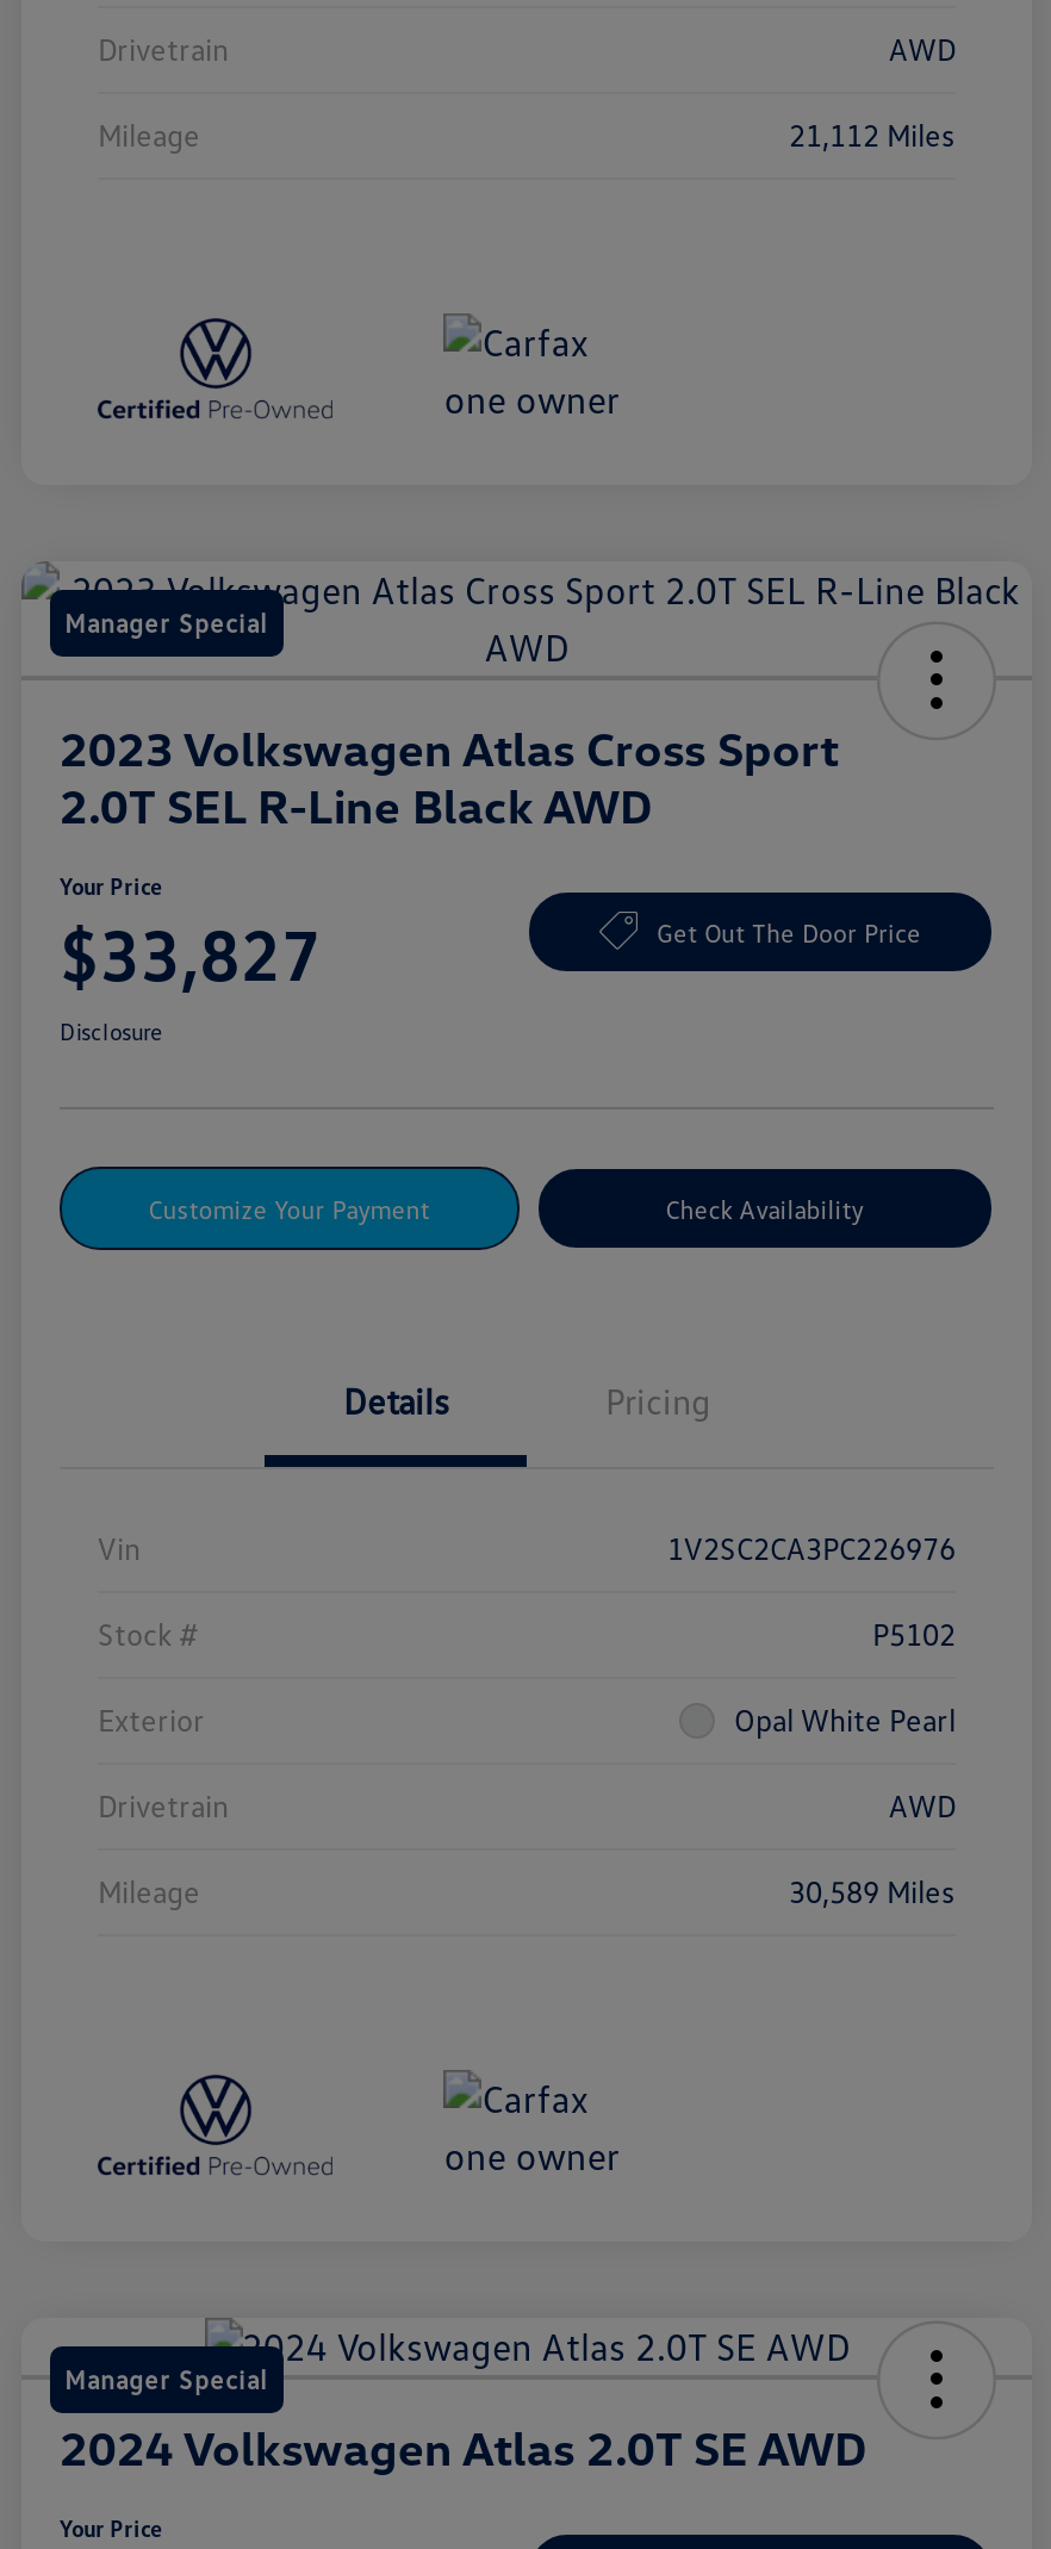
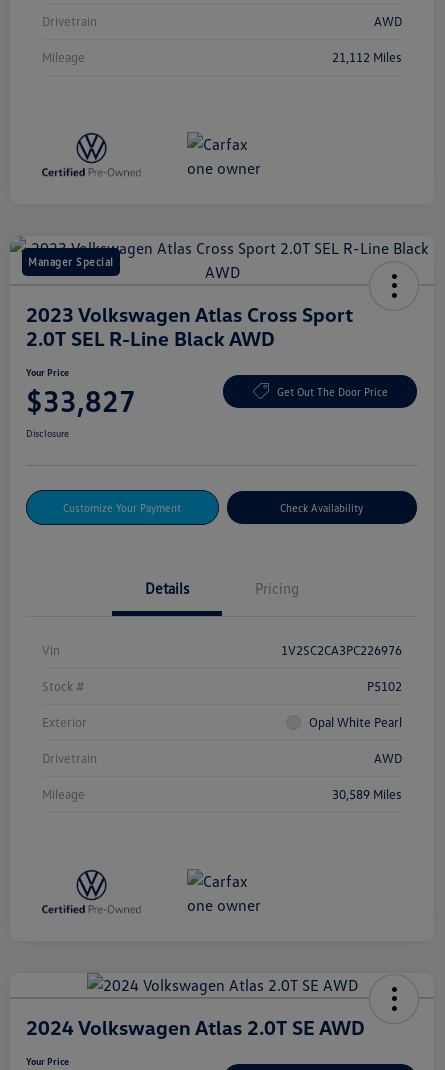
[64,2364,268,2395] Manager Special -> none

